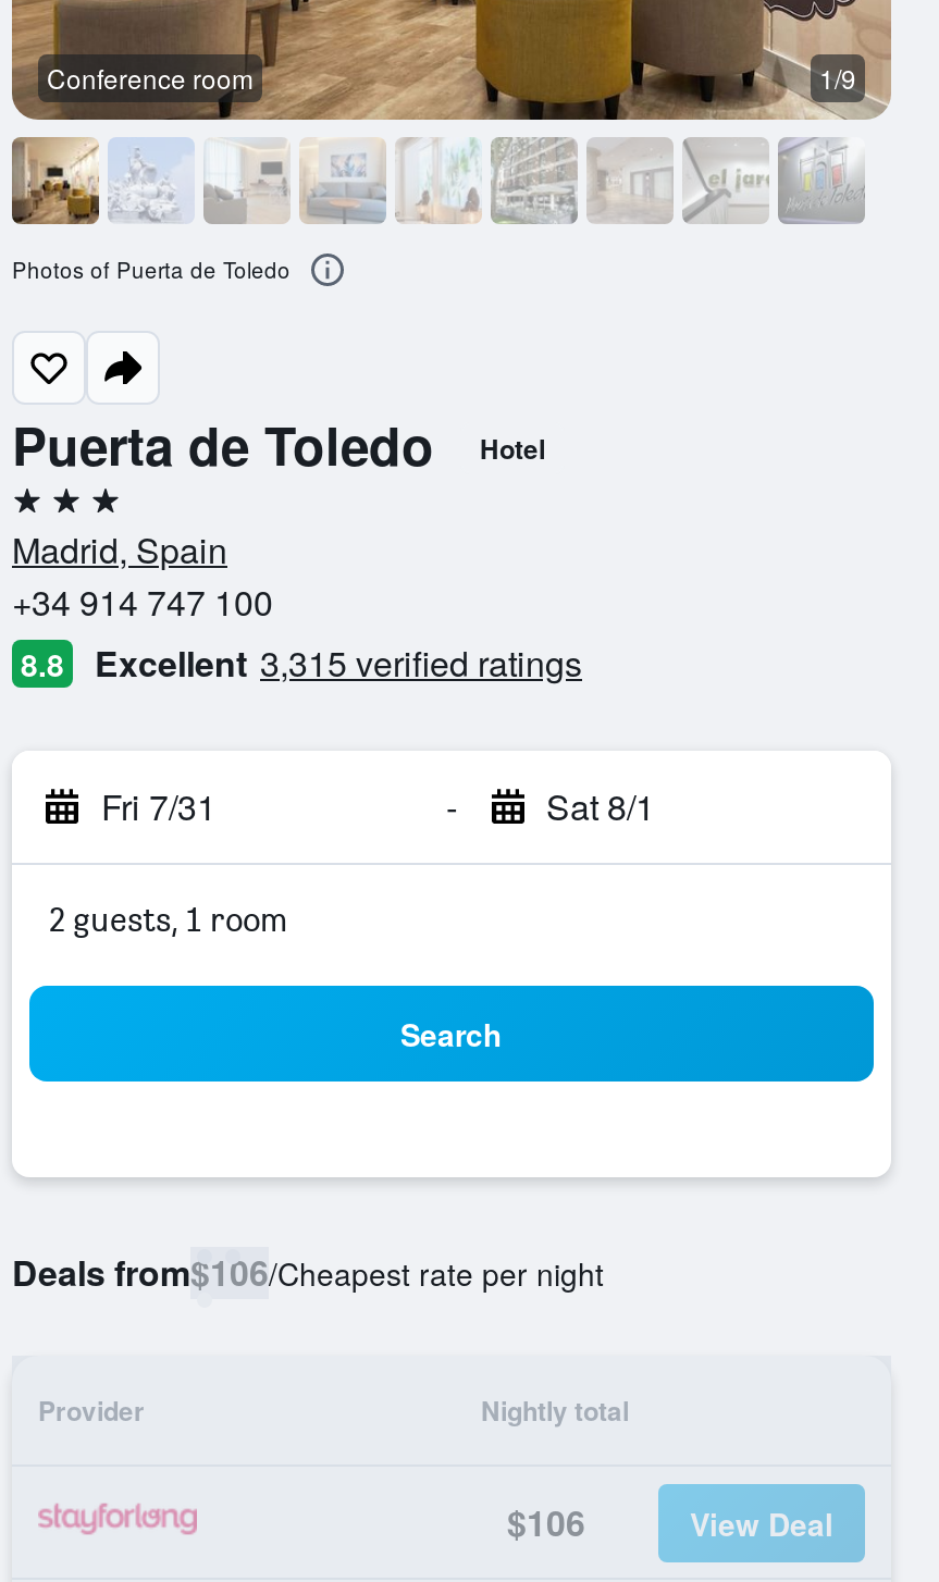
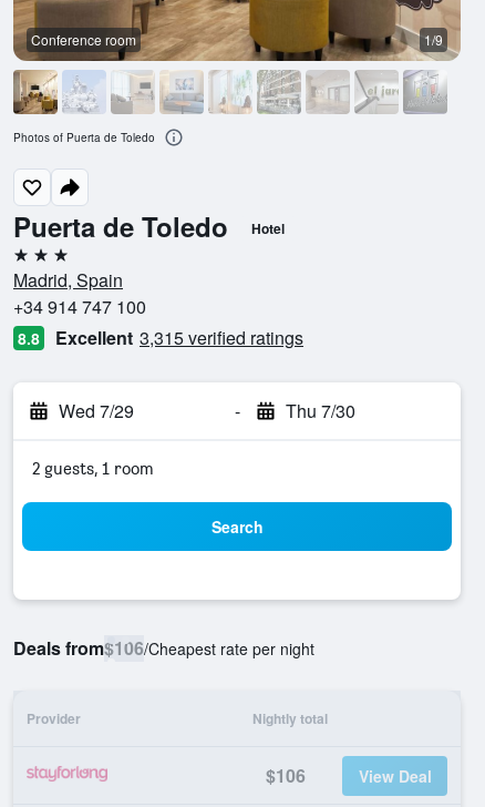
[101,781,217,831] Fri 7/31 -> [59,398,134,423] Wed 7/29
[546,781,655,831] Sat 8/1 -> [285,398,355,423] Thu 7/30

